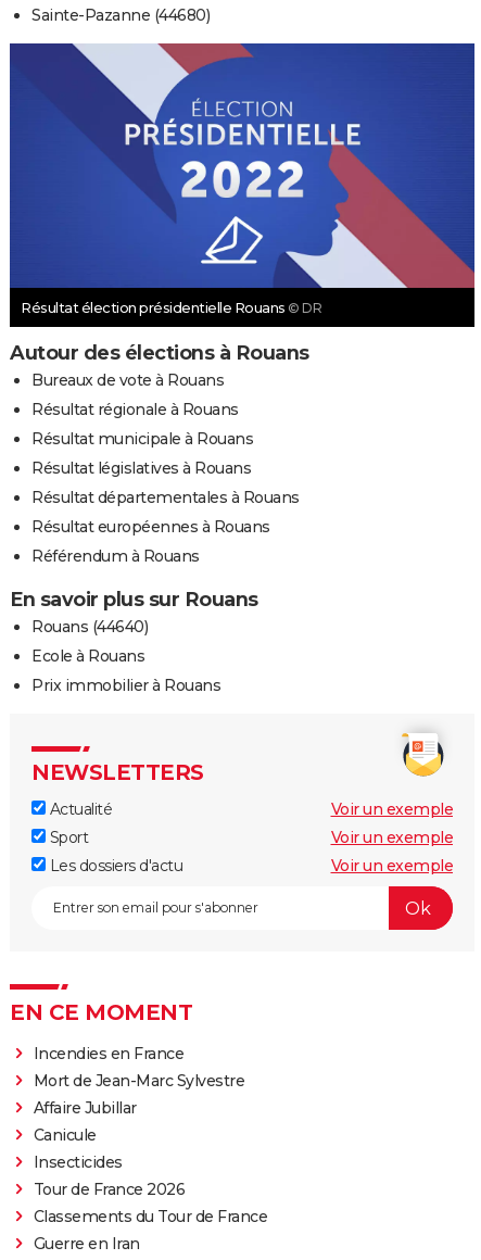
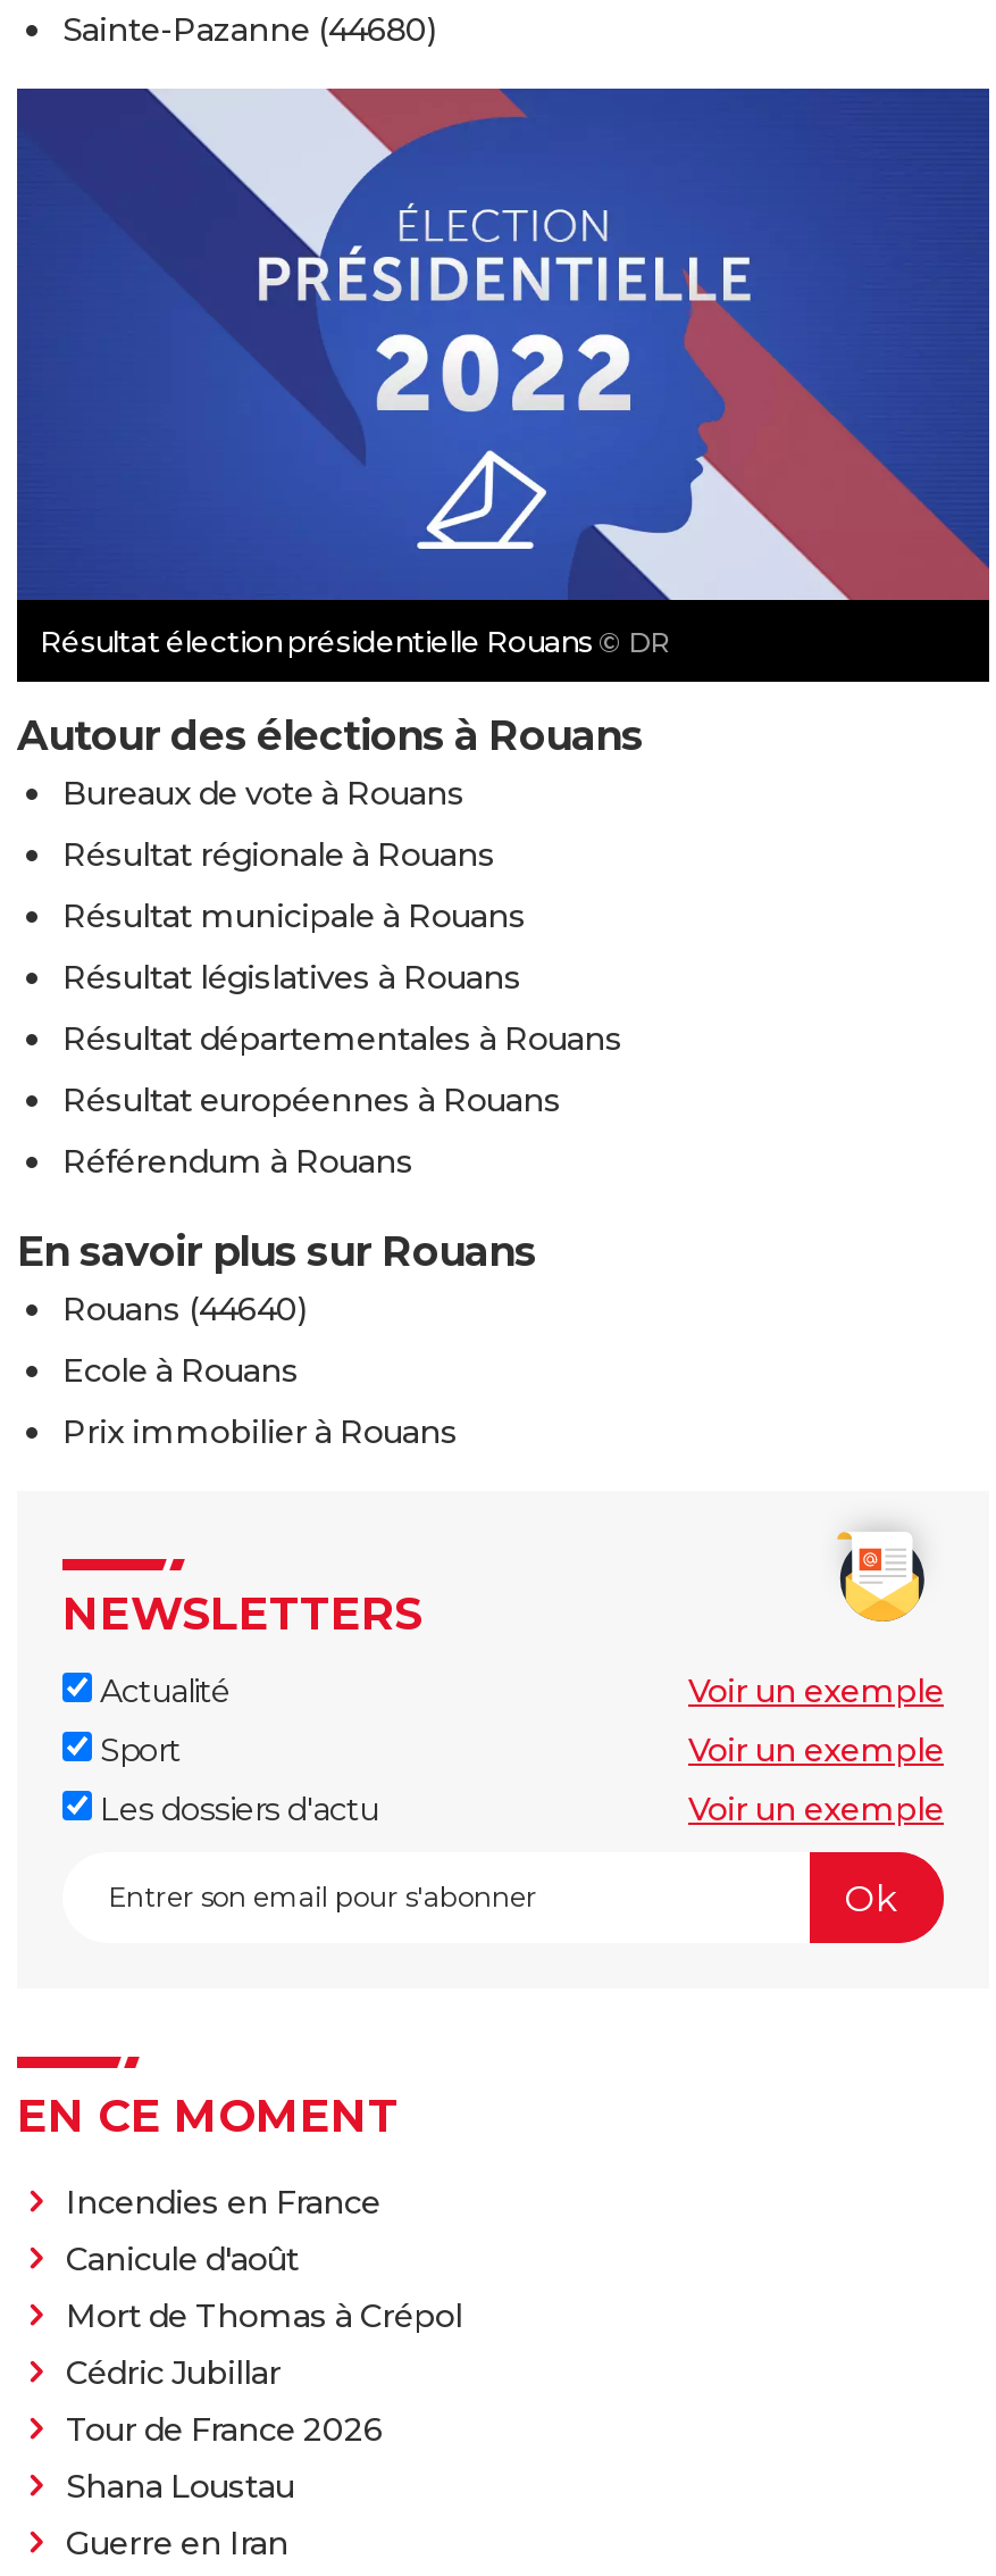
[33,1071,244,1172] Mort de Jean-Marc Sylvestre | Affaire Jubillar | Canicule | Insecticides -> [66,2239,462,2394] Canicule d'août | Mort de Thomas à Crépol | Cédric Jubillar
[33,1207,267,1227] Classements du Tour de France -> [66,2467,294,2508] Shana Loustau

